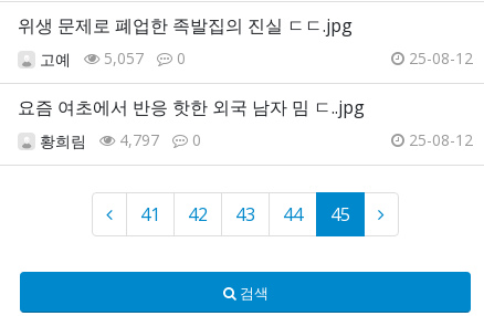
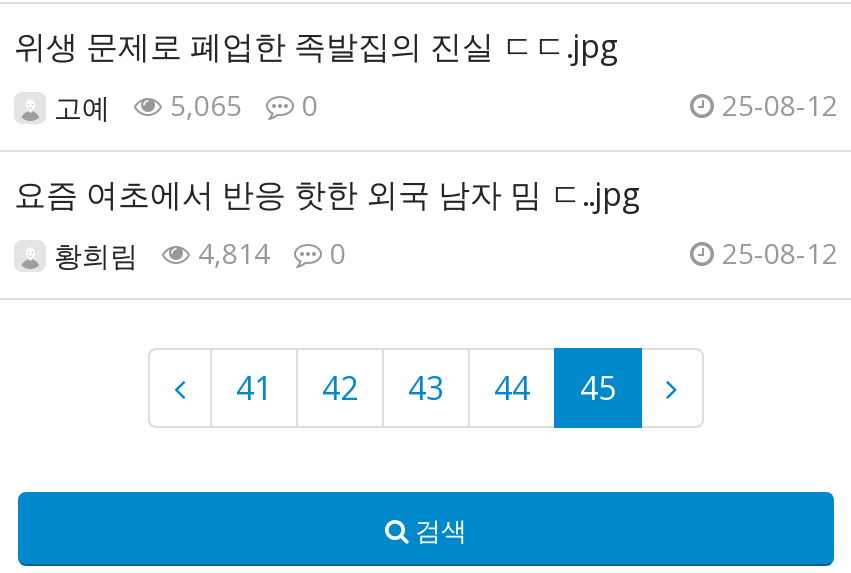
[40,48,186,70] 고예 5,057 0 -> [54,86,318,126] 고예 5,065 0
[40,129,201,152] 황희림 4,797 0 -> [54,234,346,274] 황희림 4,814 0

